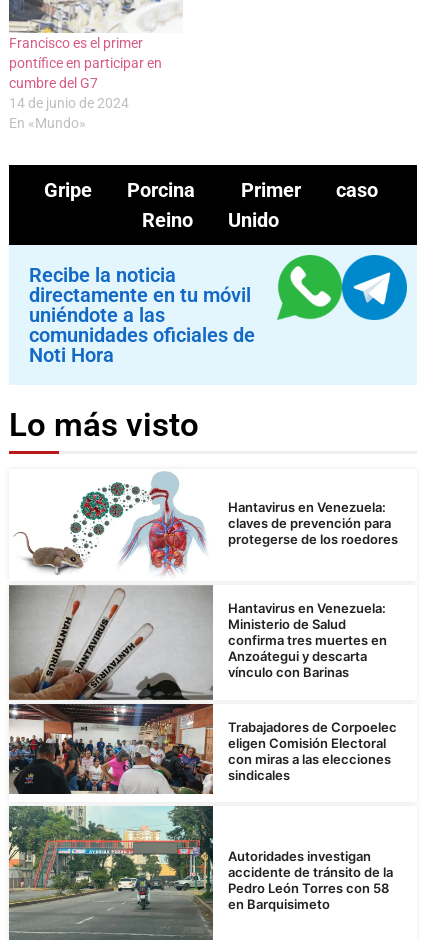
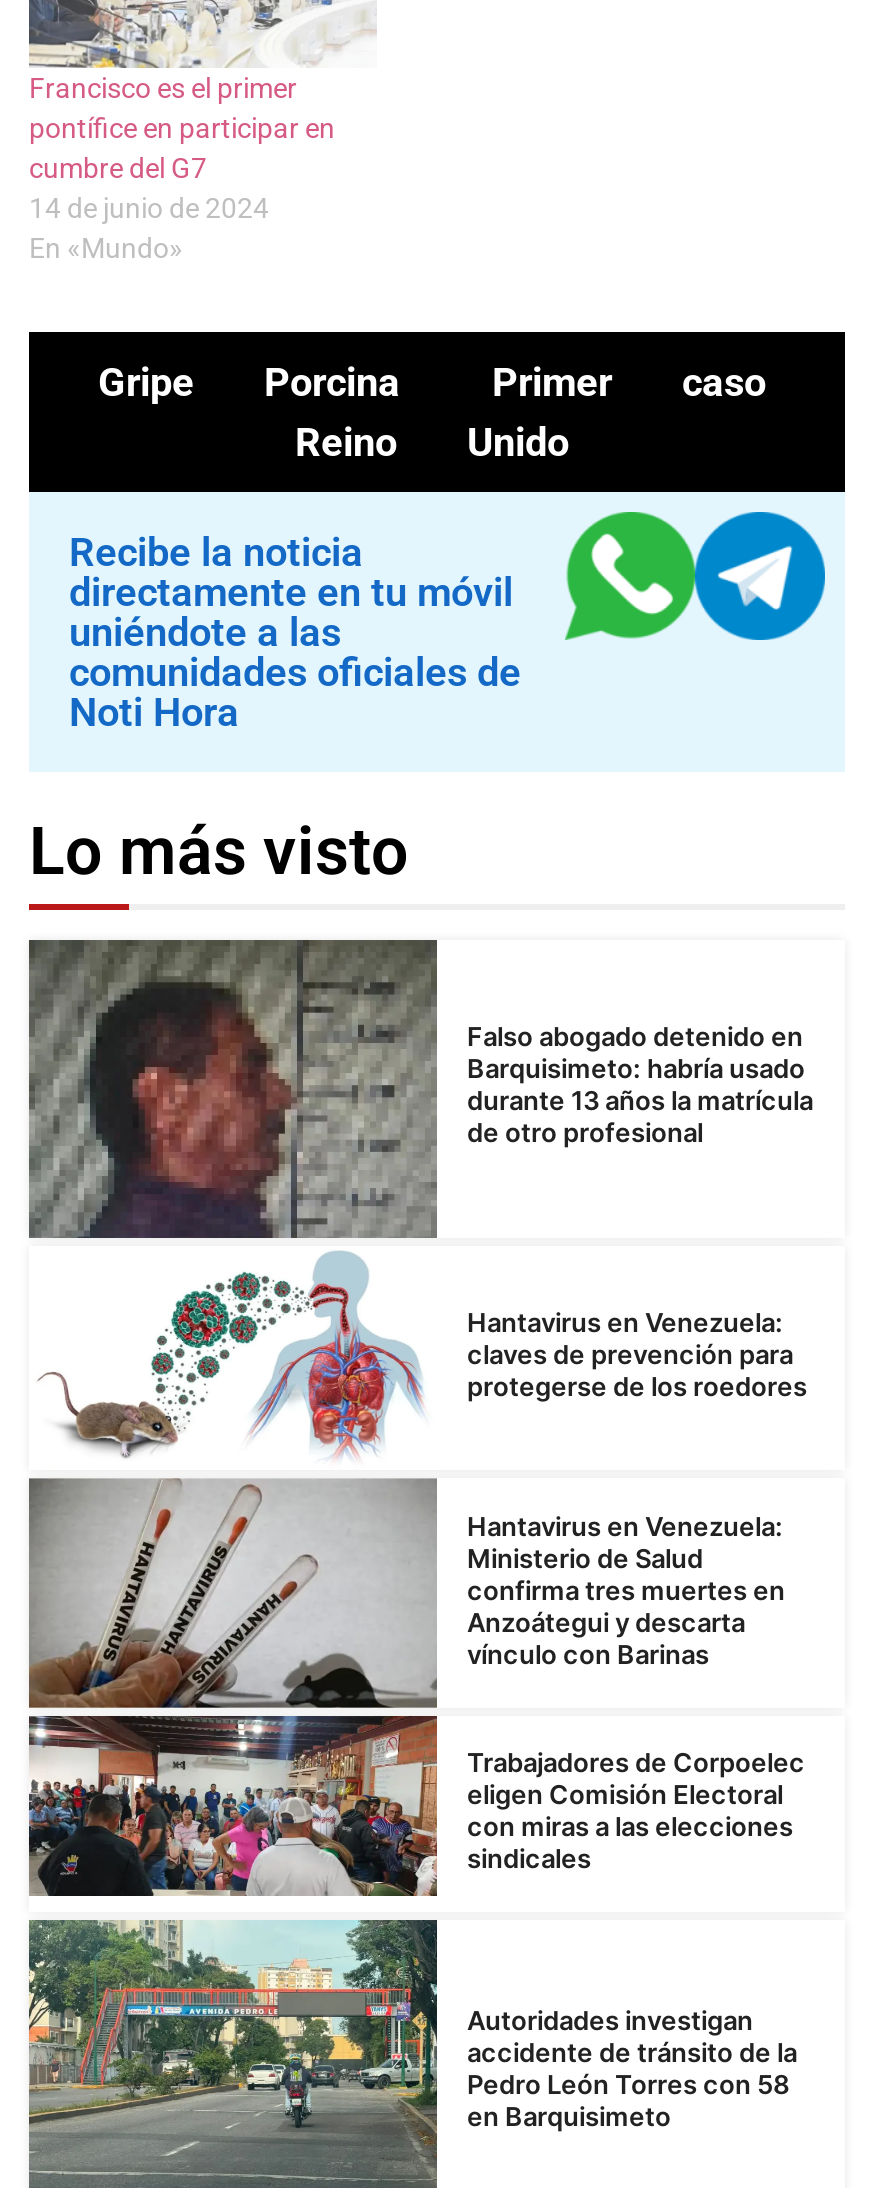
none -> [27,938,813,1240] [image] | Falso abogado detenido en | Barquisimeto: habría usado | durante 13 años la matrícula | de otro profesional

